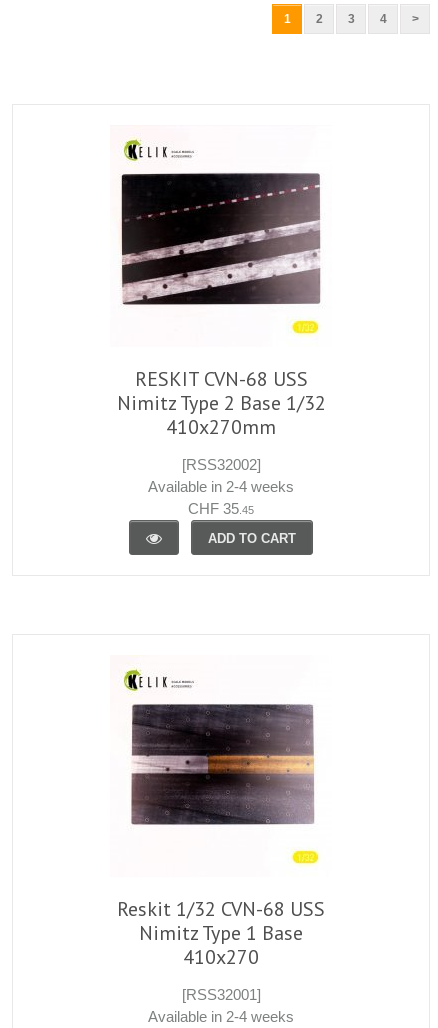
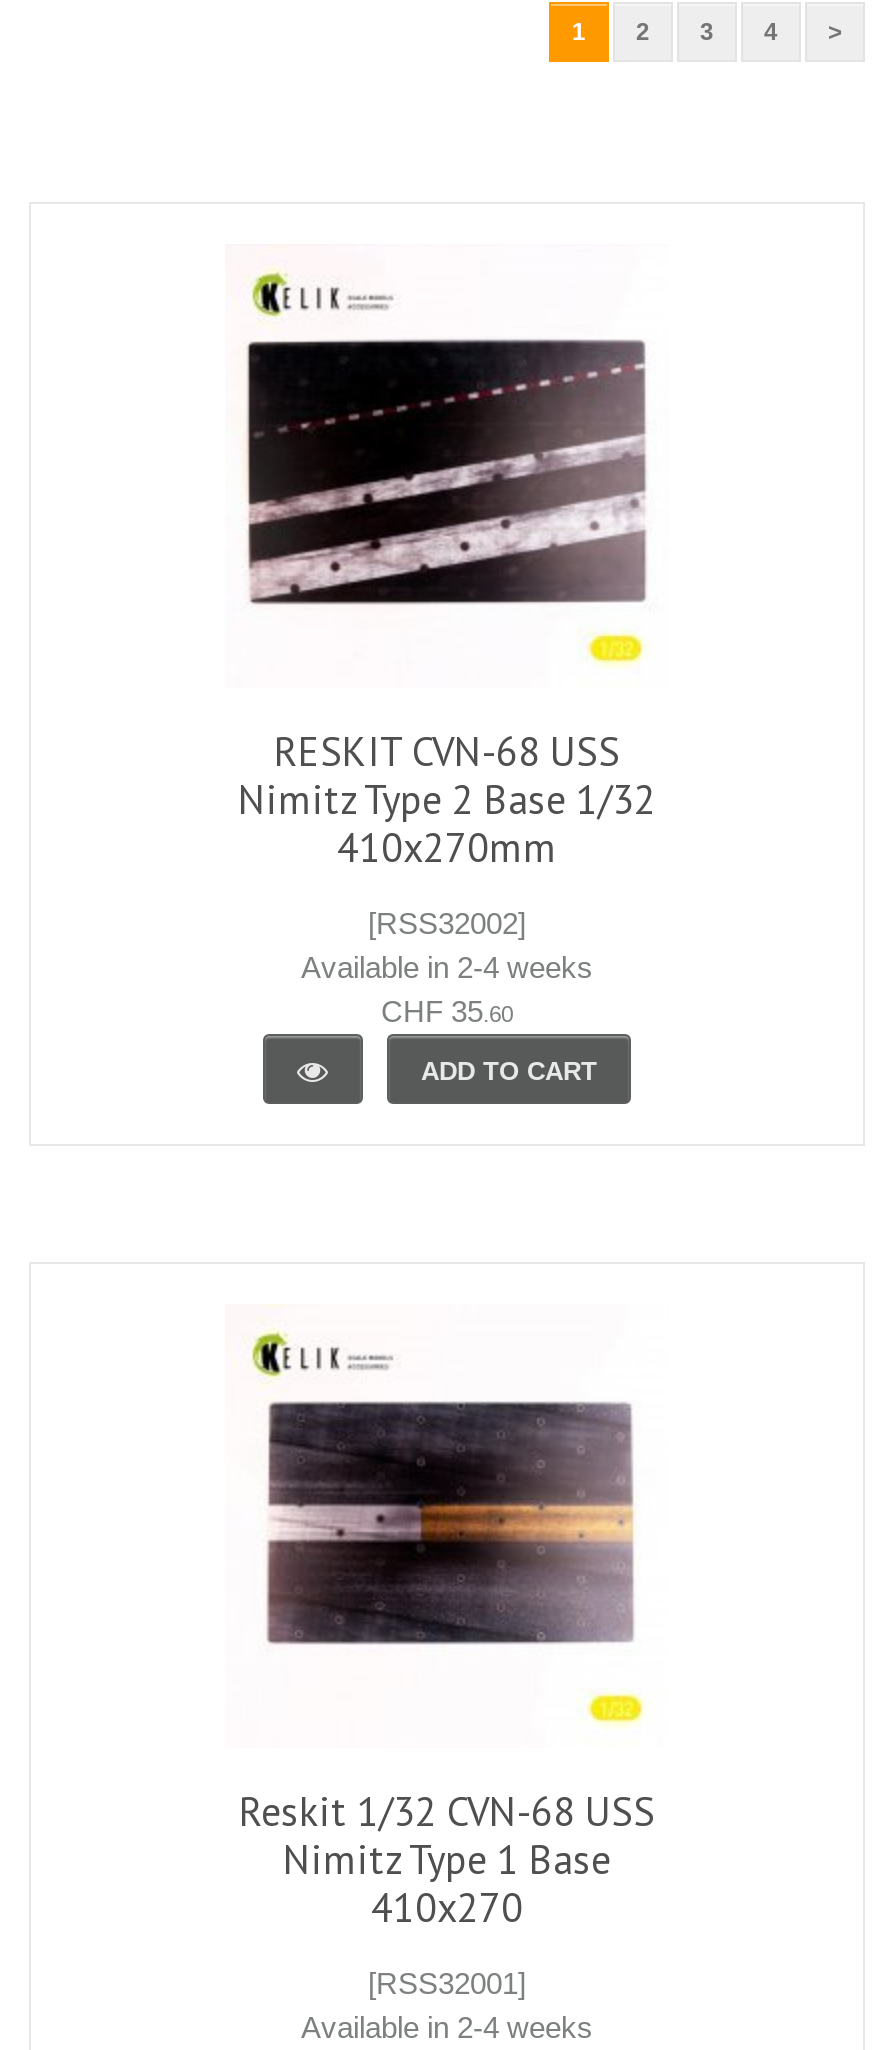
[188,500,254,517] CHF 35.45 -> [381,994,513,1028] CHF 35.60

